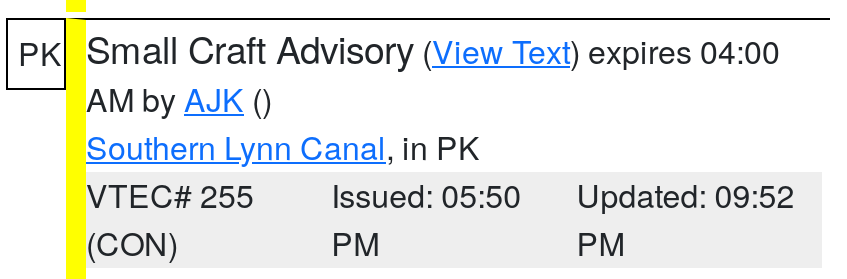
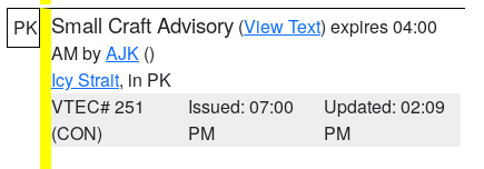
[86,124,480,218] Southern Lynn Canal, in PK | VTEC# 255 -> [51,67,171,119] Icy Strait, in PK | VTEC# 251
[331,172,521,218] Issued: 05:50 -> [188,93,293,119] Issued: 07:00
[576,172,794,218] Updated: 09:52 -> [324,93,445,119] Updated: 02:09

